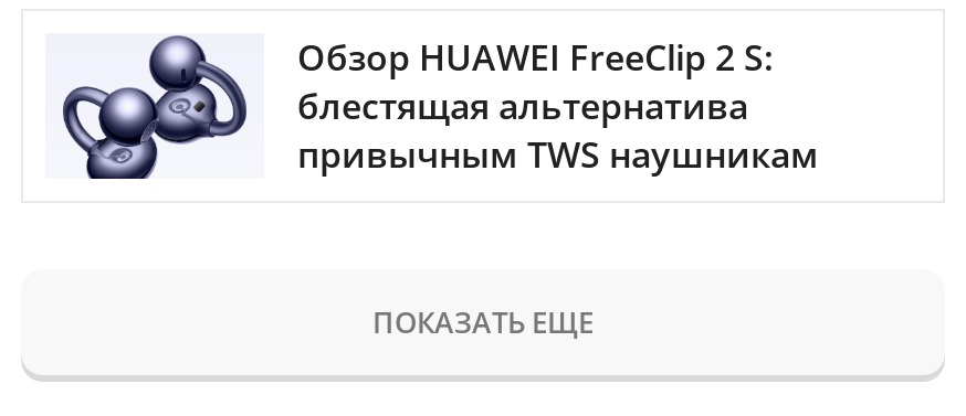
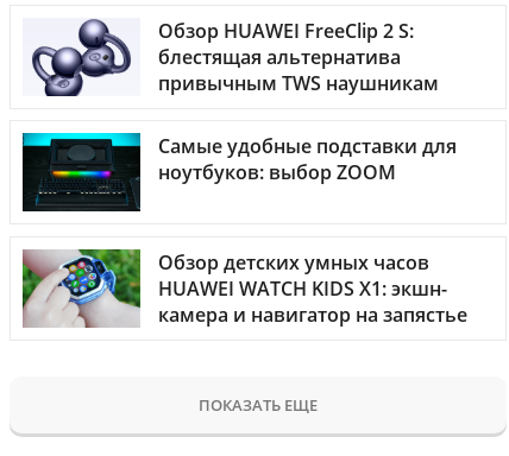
none -> [21,132,467,327] [image] | Самые удобные подставки для | ноутбуков: выбор ZOOM | Обзор детских умных часов | HUAWEI WATCH KIDS X1: экшн- | камера и навигатор на запястье
none -> [21,248,142,329] [image]

